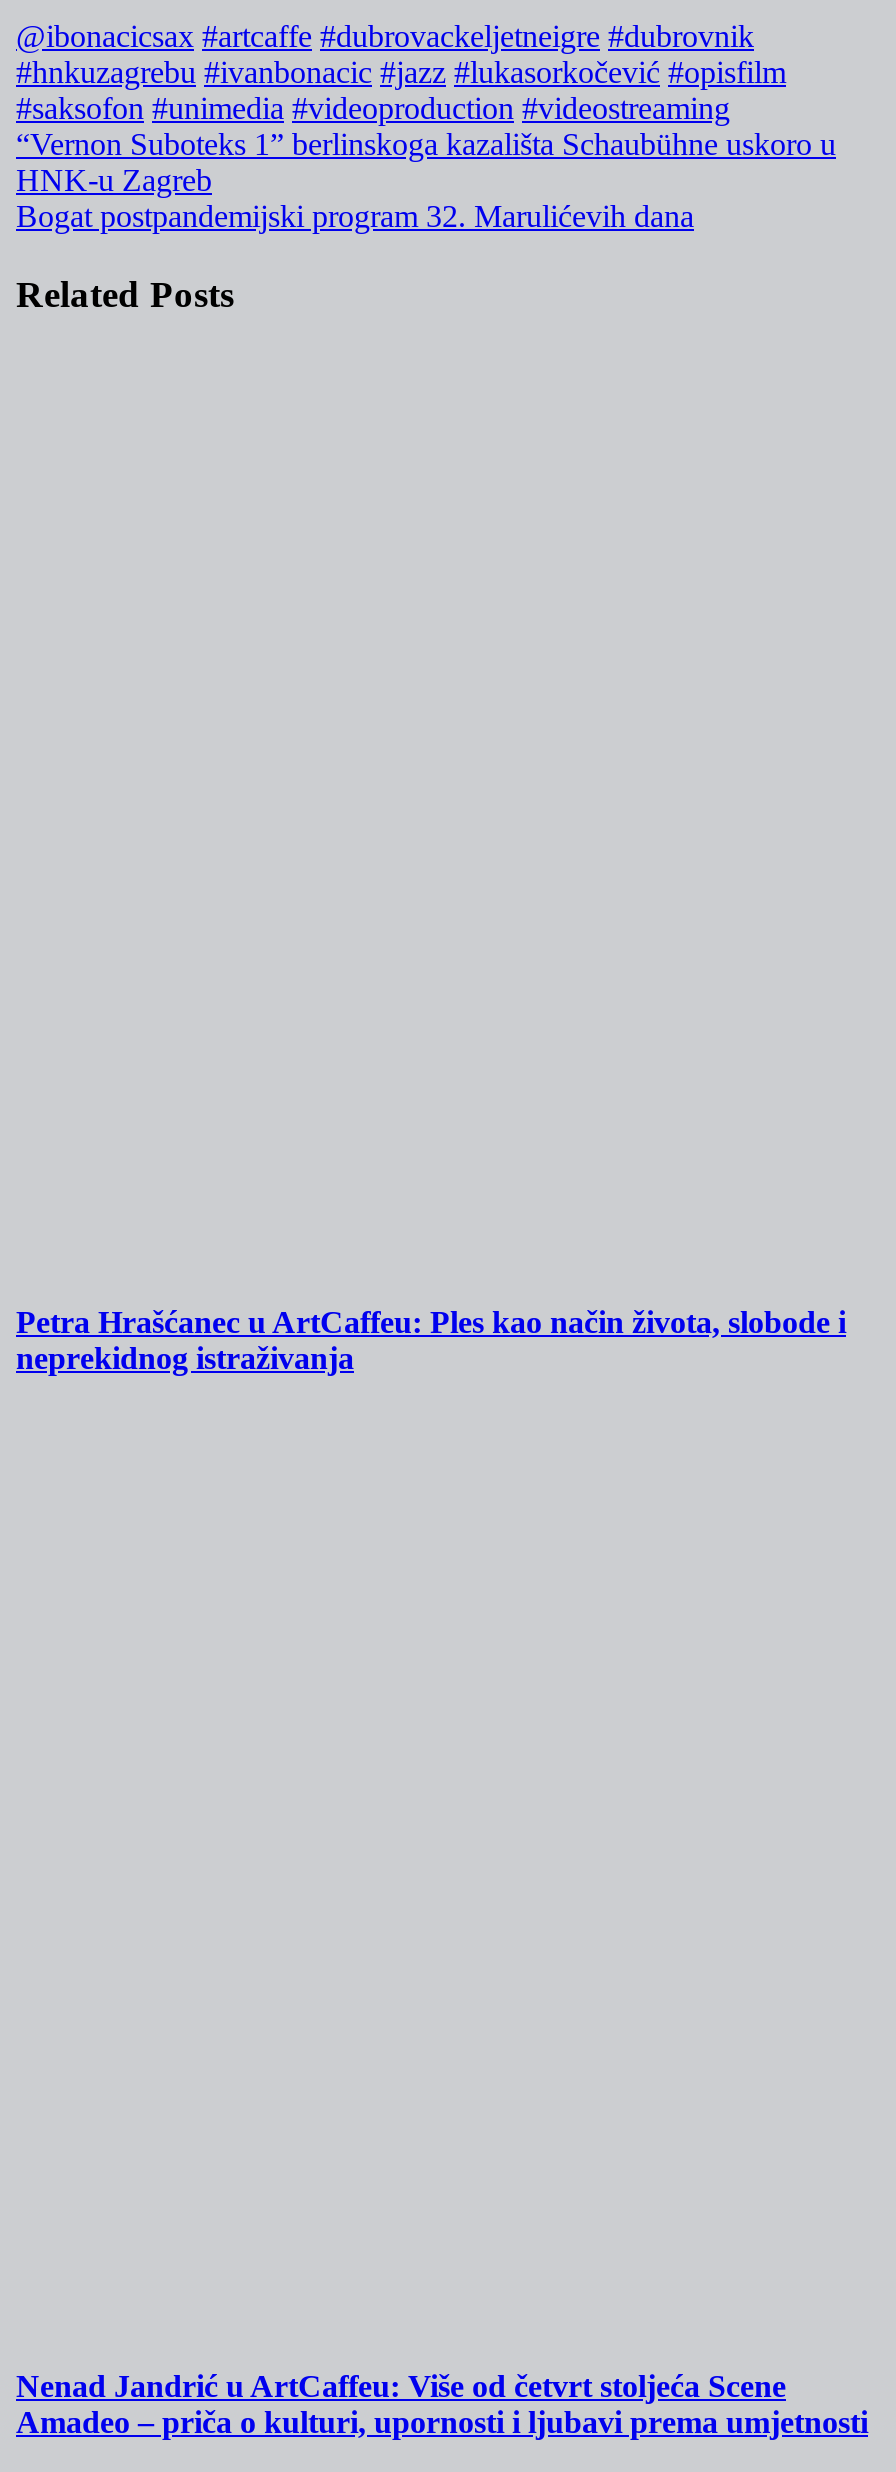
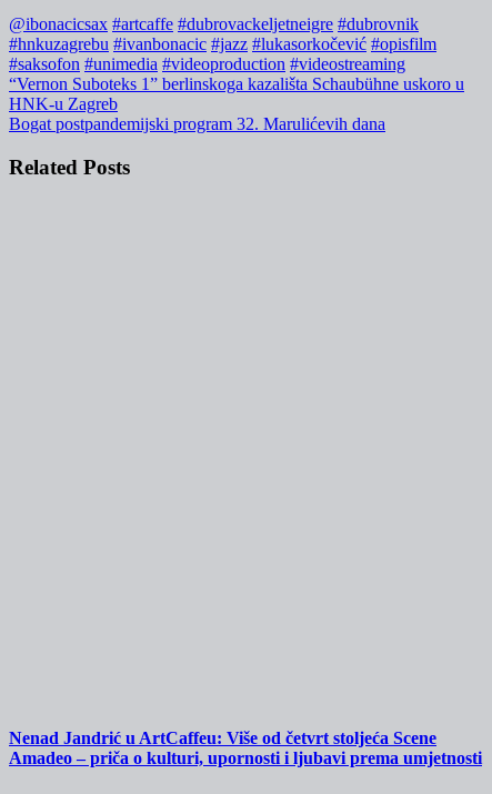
[16,1304,846,1374] Petra Hrašćanec u ArtCaffeu: Ples kao način života, slobode i | neprekidnog istraživanja -> none

